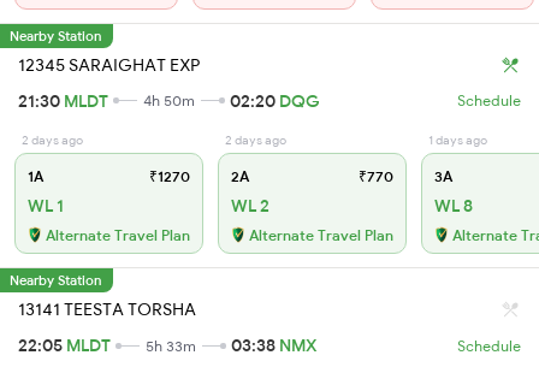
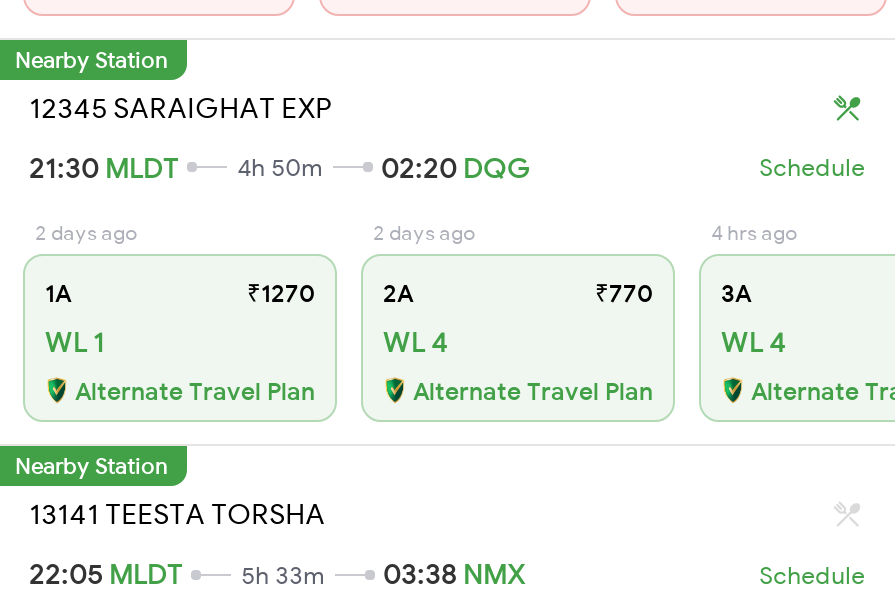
[428,132,487,148] 1 days ago -> [711,220,797,246] 4 hrs ago
[231,195,269,216] WL 2 -> [383,324,449,360] WL 4
[434,195,473,216] WL 8 -> [721,324,787,360] WL 4

